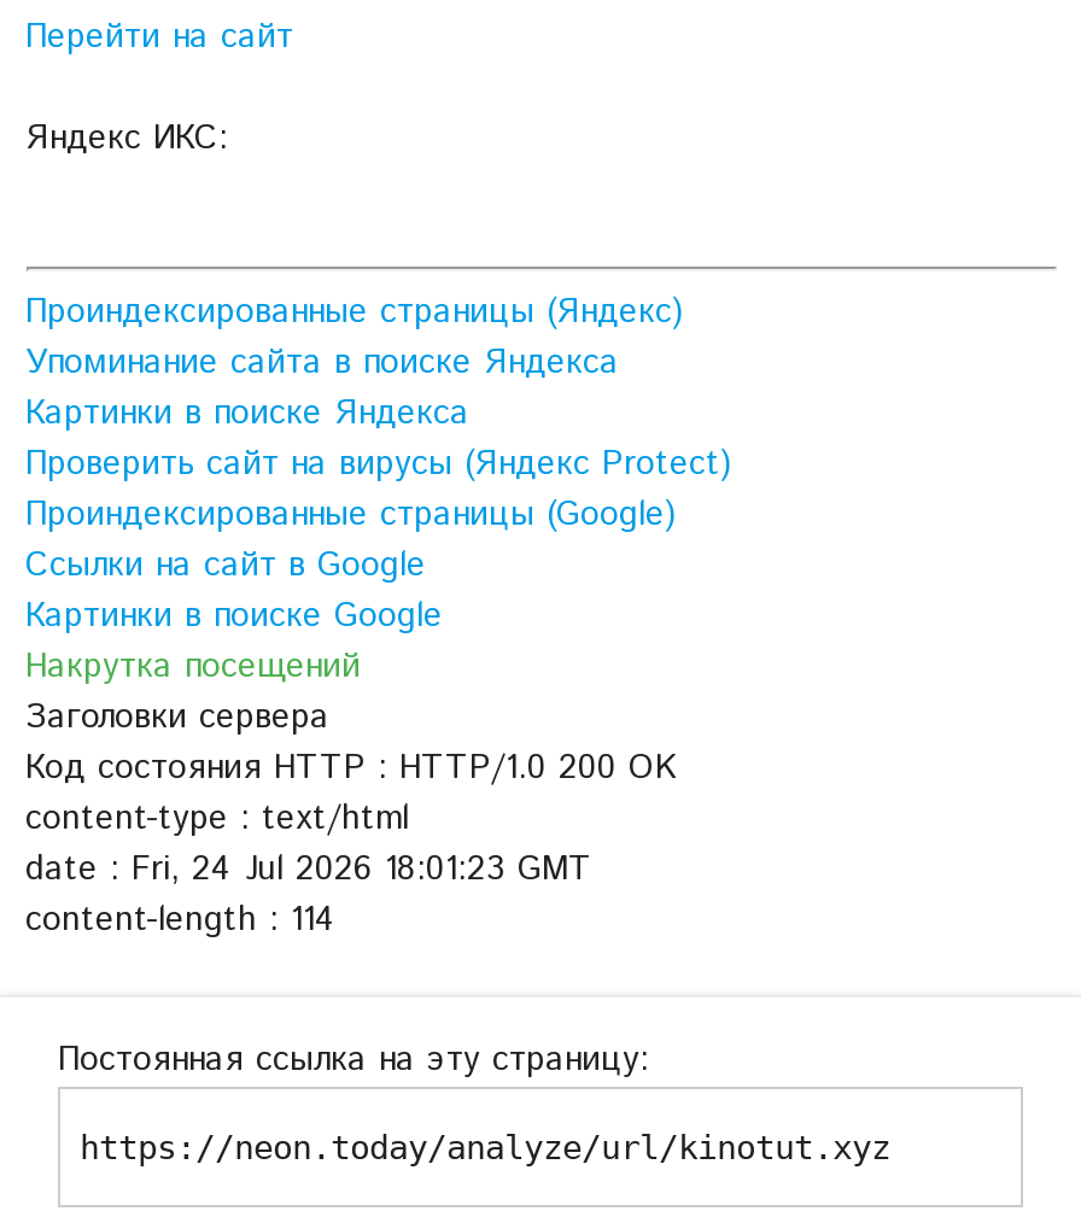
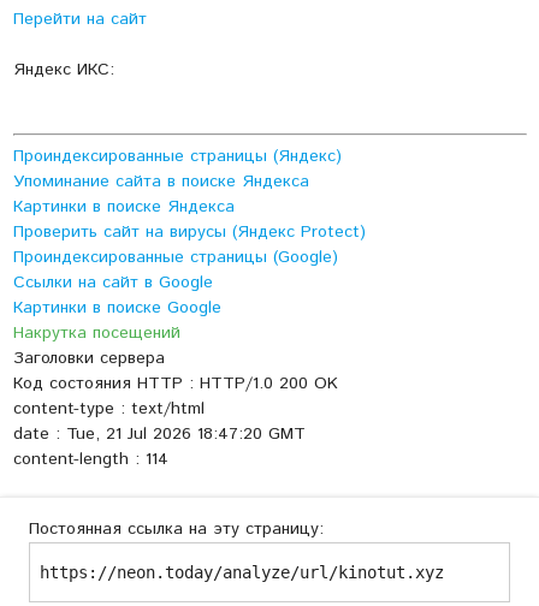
[25,846,592,894] date : Fri, 24 Jul 2026 18:01:23 GMT -> [13,422,305,446] date : Tue, 21 Jul 2026 18:47:20 GMT

